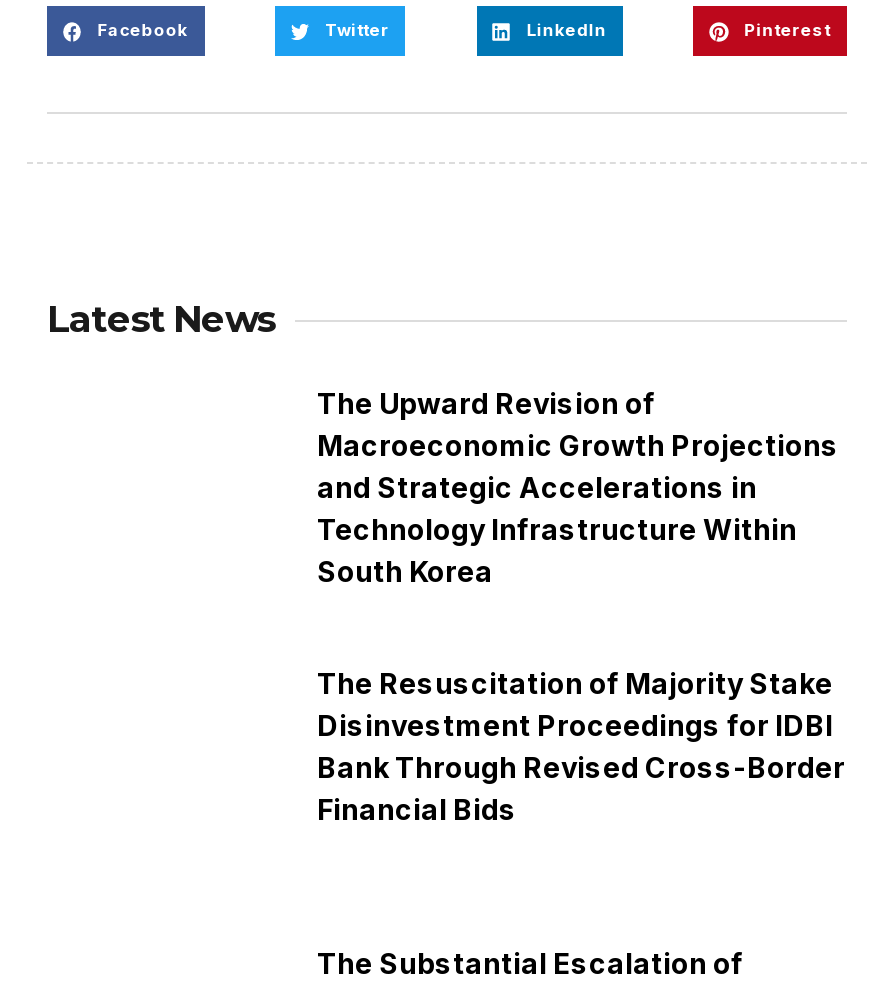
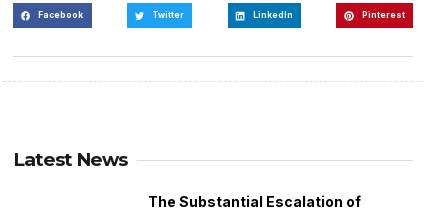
[317,387,845,827] The Upward Revision of | Macroeconomic Growth Projections | and Strategic Accelerations in | Technology Infrastructure Within | South Korea | The Resuscitation of Majority Stake | Disinvestment Proceedings for IDBI | Bank Through Revised Cross-Border | Financial Bids -> none

